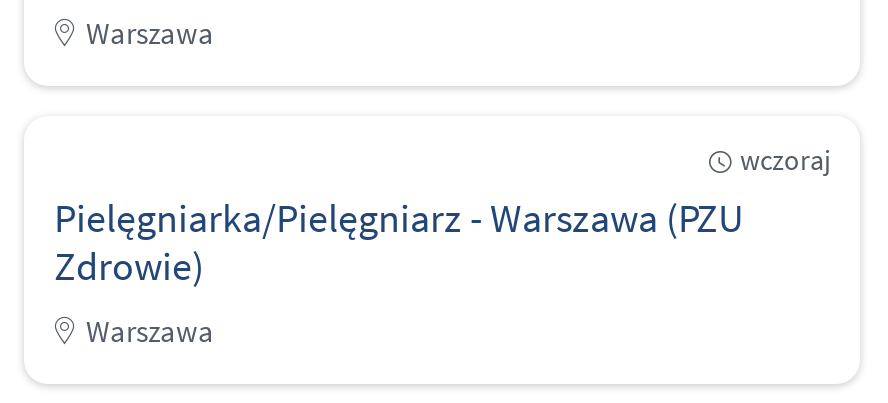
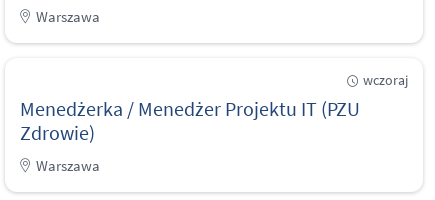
[54,192,744,242] Pielęgniarka/Pielęgniarz - Warszawa (PZU -> [20,96,360,121] Menedżerka / Menedżer Projektu IT (PZU

